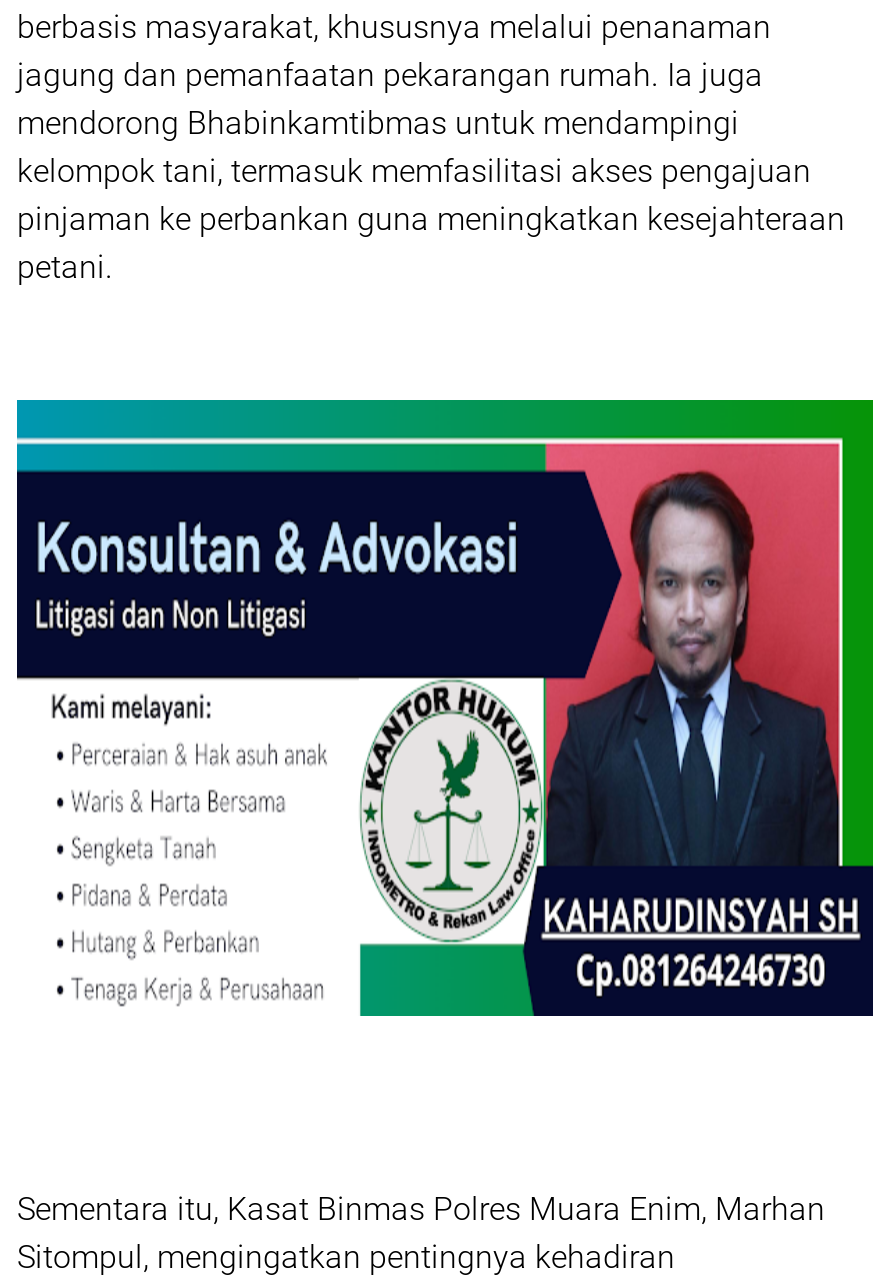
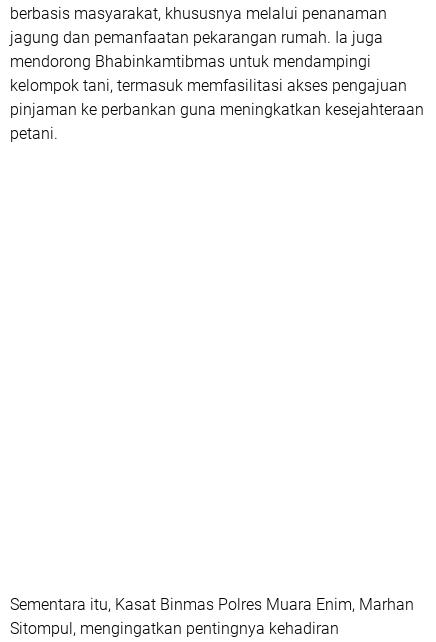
[15,398,875,1018] [image] -> none

